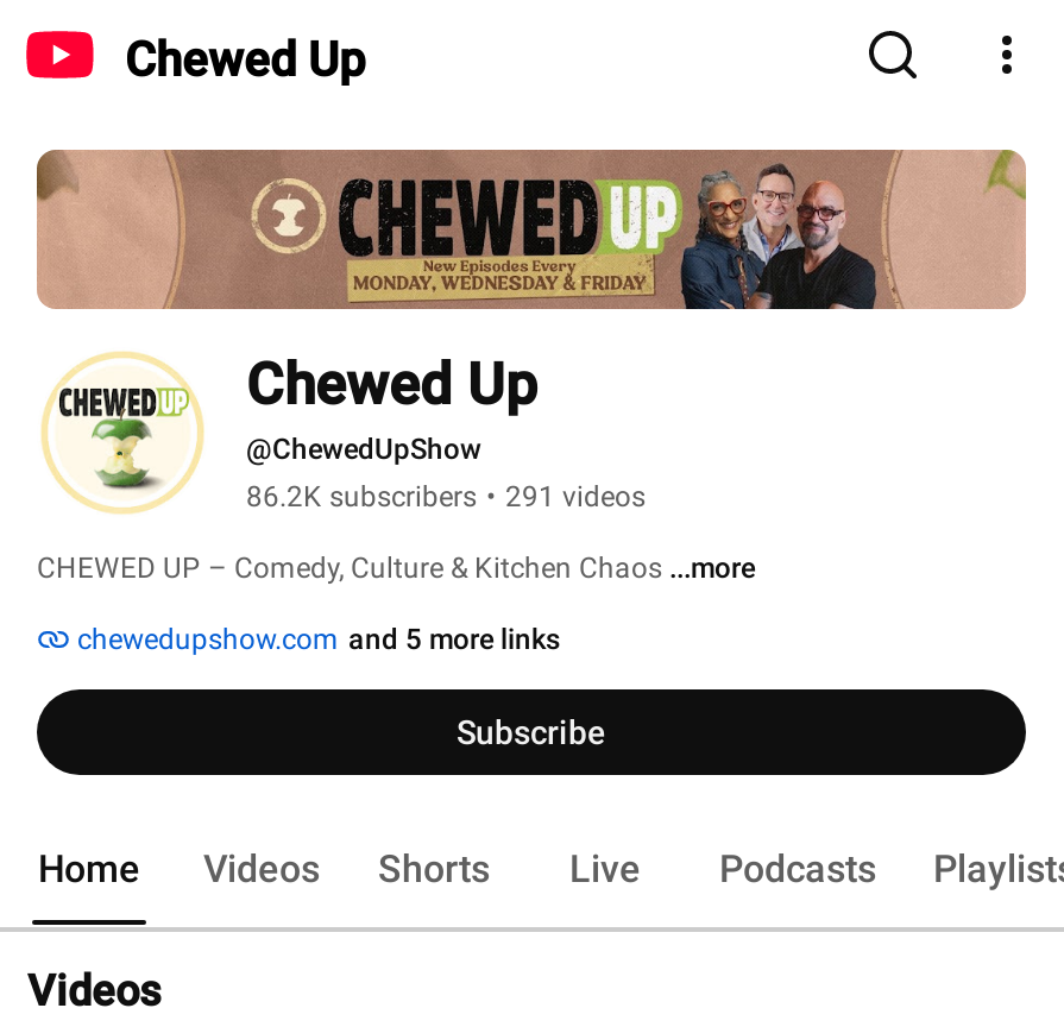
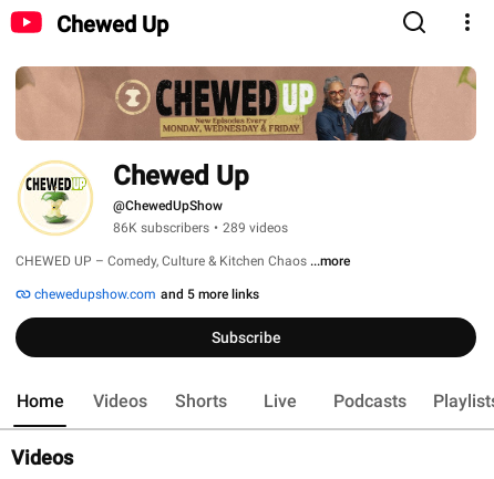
[246,480,646,513] 86.2K subscribers • 291 videos -> [113,220,288,236] 86K subscribers • 289 videos

